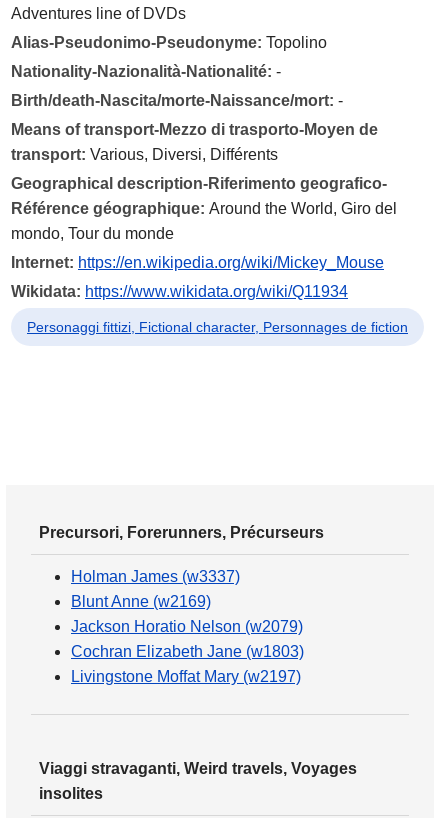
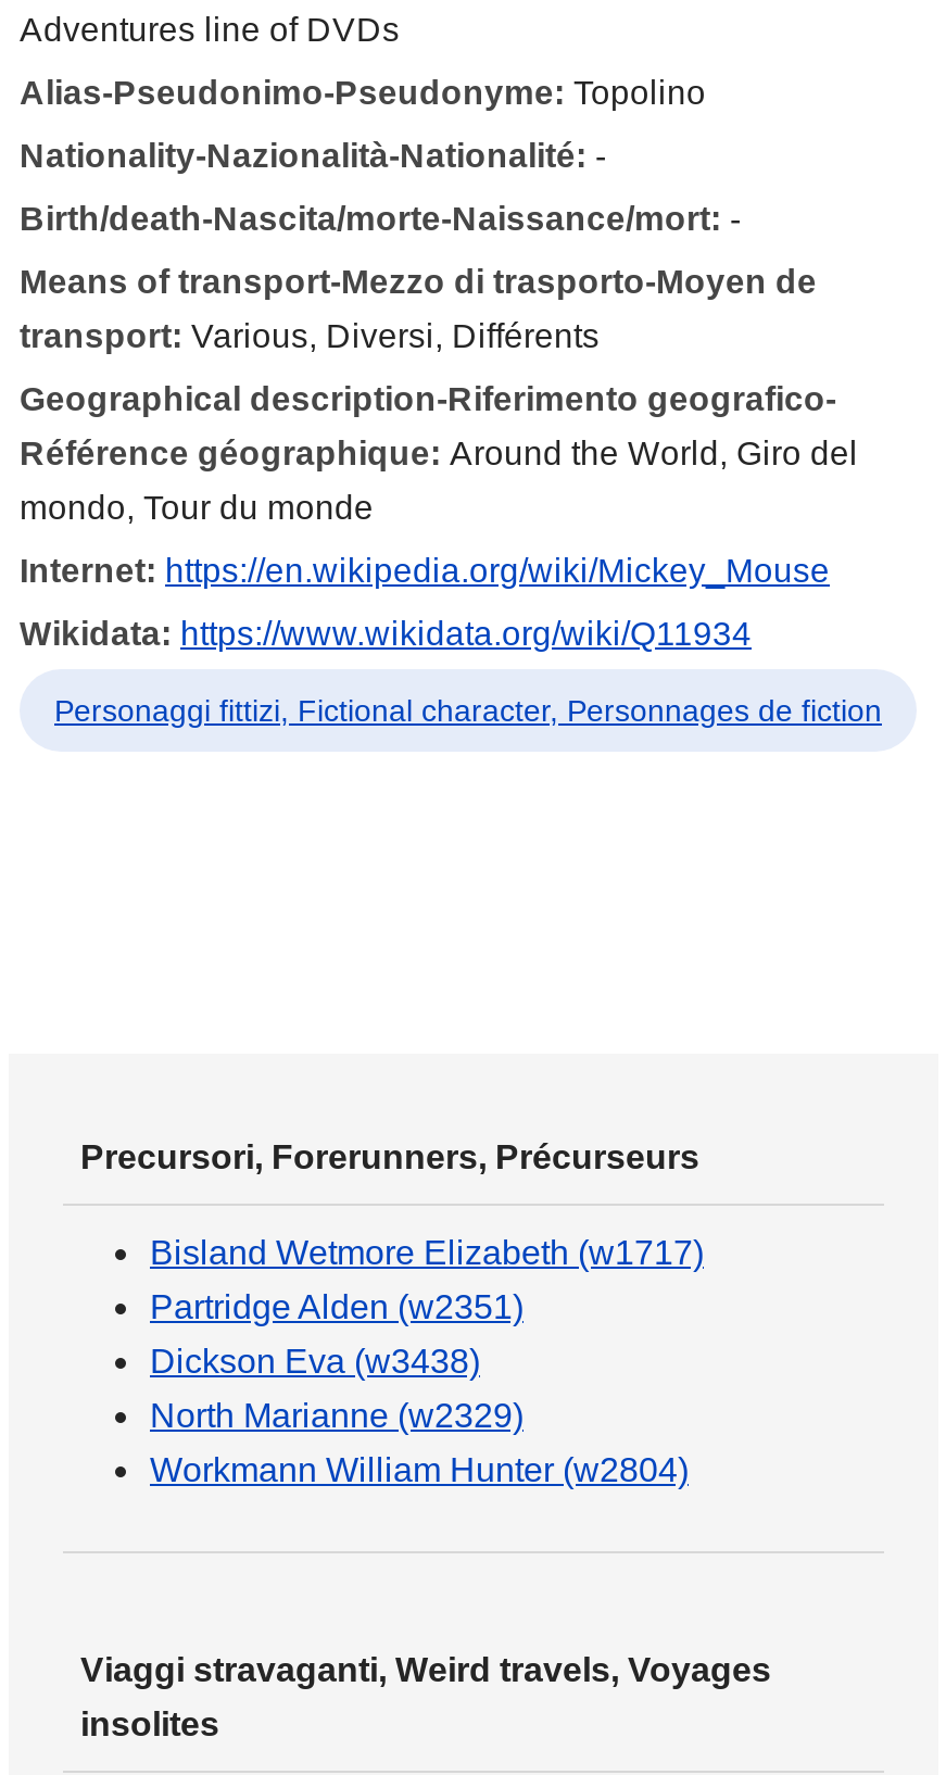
[71,568,240,585] Holman James (w3337) -> [150,1234,704,1271] Bisland Wetmore Elizabeth (w1717)
[71,593,211,610] Blunt Anne (w2169) -> [150,1288,524,1325] Partridge Alden (w2351)
[71,618,303,635] Jackson Horatio Nelson (w2079) -> [150,1342,480,1379] Dickson Eva (w3438)
[71,643,304,660] Cochran Elizabeth Jane (w1803) -> [150,1397,524,1433] North Marianne (w2329)
[71,668,301,685] Livingstone Moffat Mary (w2197) -> [150,1451,689,1488] Workmann William Hunter (w2804)

